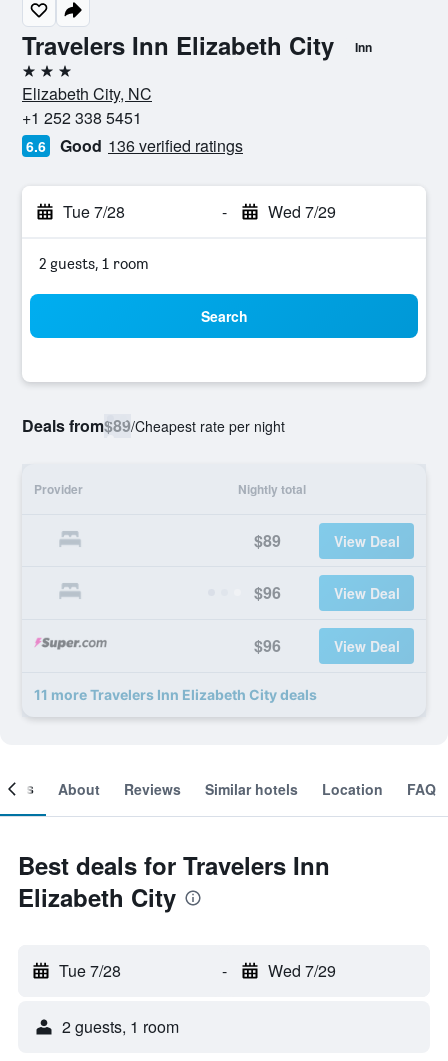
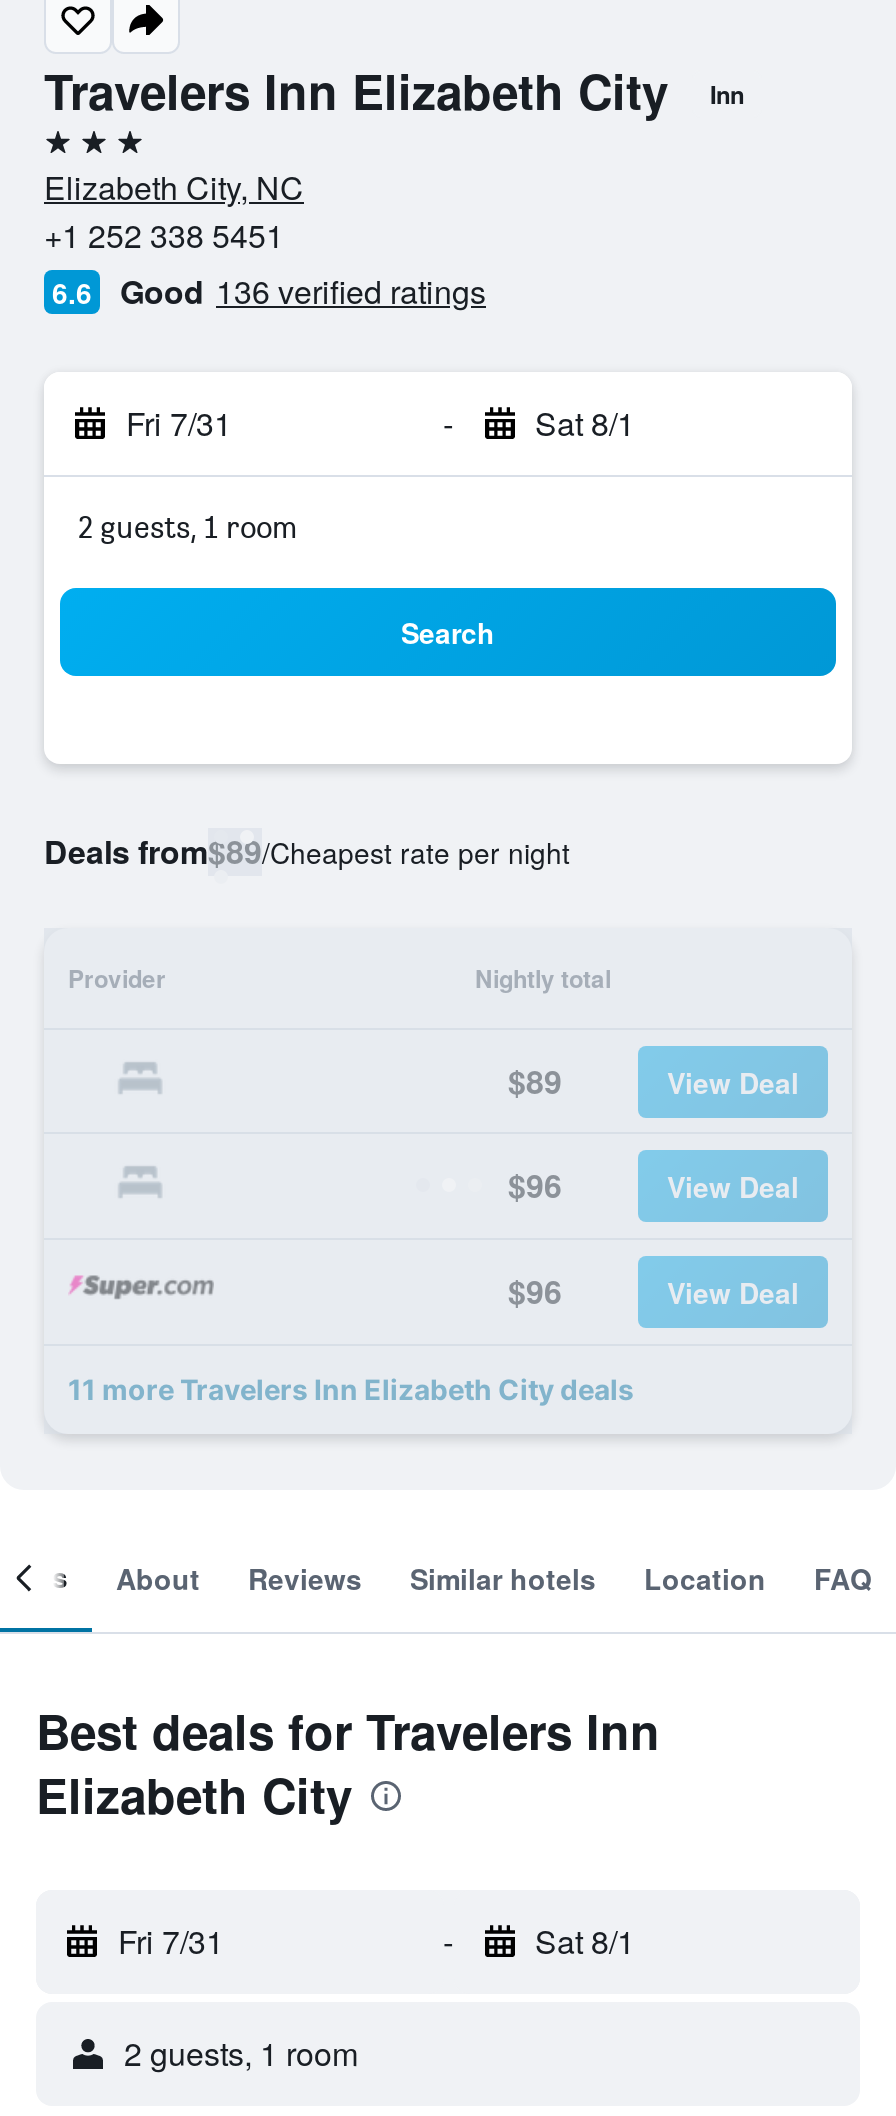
[63,200,125,223] Tue 7/28 -> [126,400,232,446] Fri 7/31
[267,200,335,223] Wed 7/29 -> [535,400,635,446] Sat 8/1
[59,959,121,982] Tue 7/28 -> [118,1918,224,1964] Fri 7/31
[267,959,335,982] Wed 7/29 -> [535,1918,635,1964] Sat 8/1

